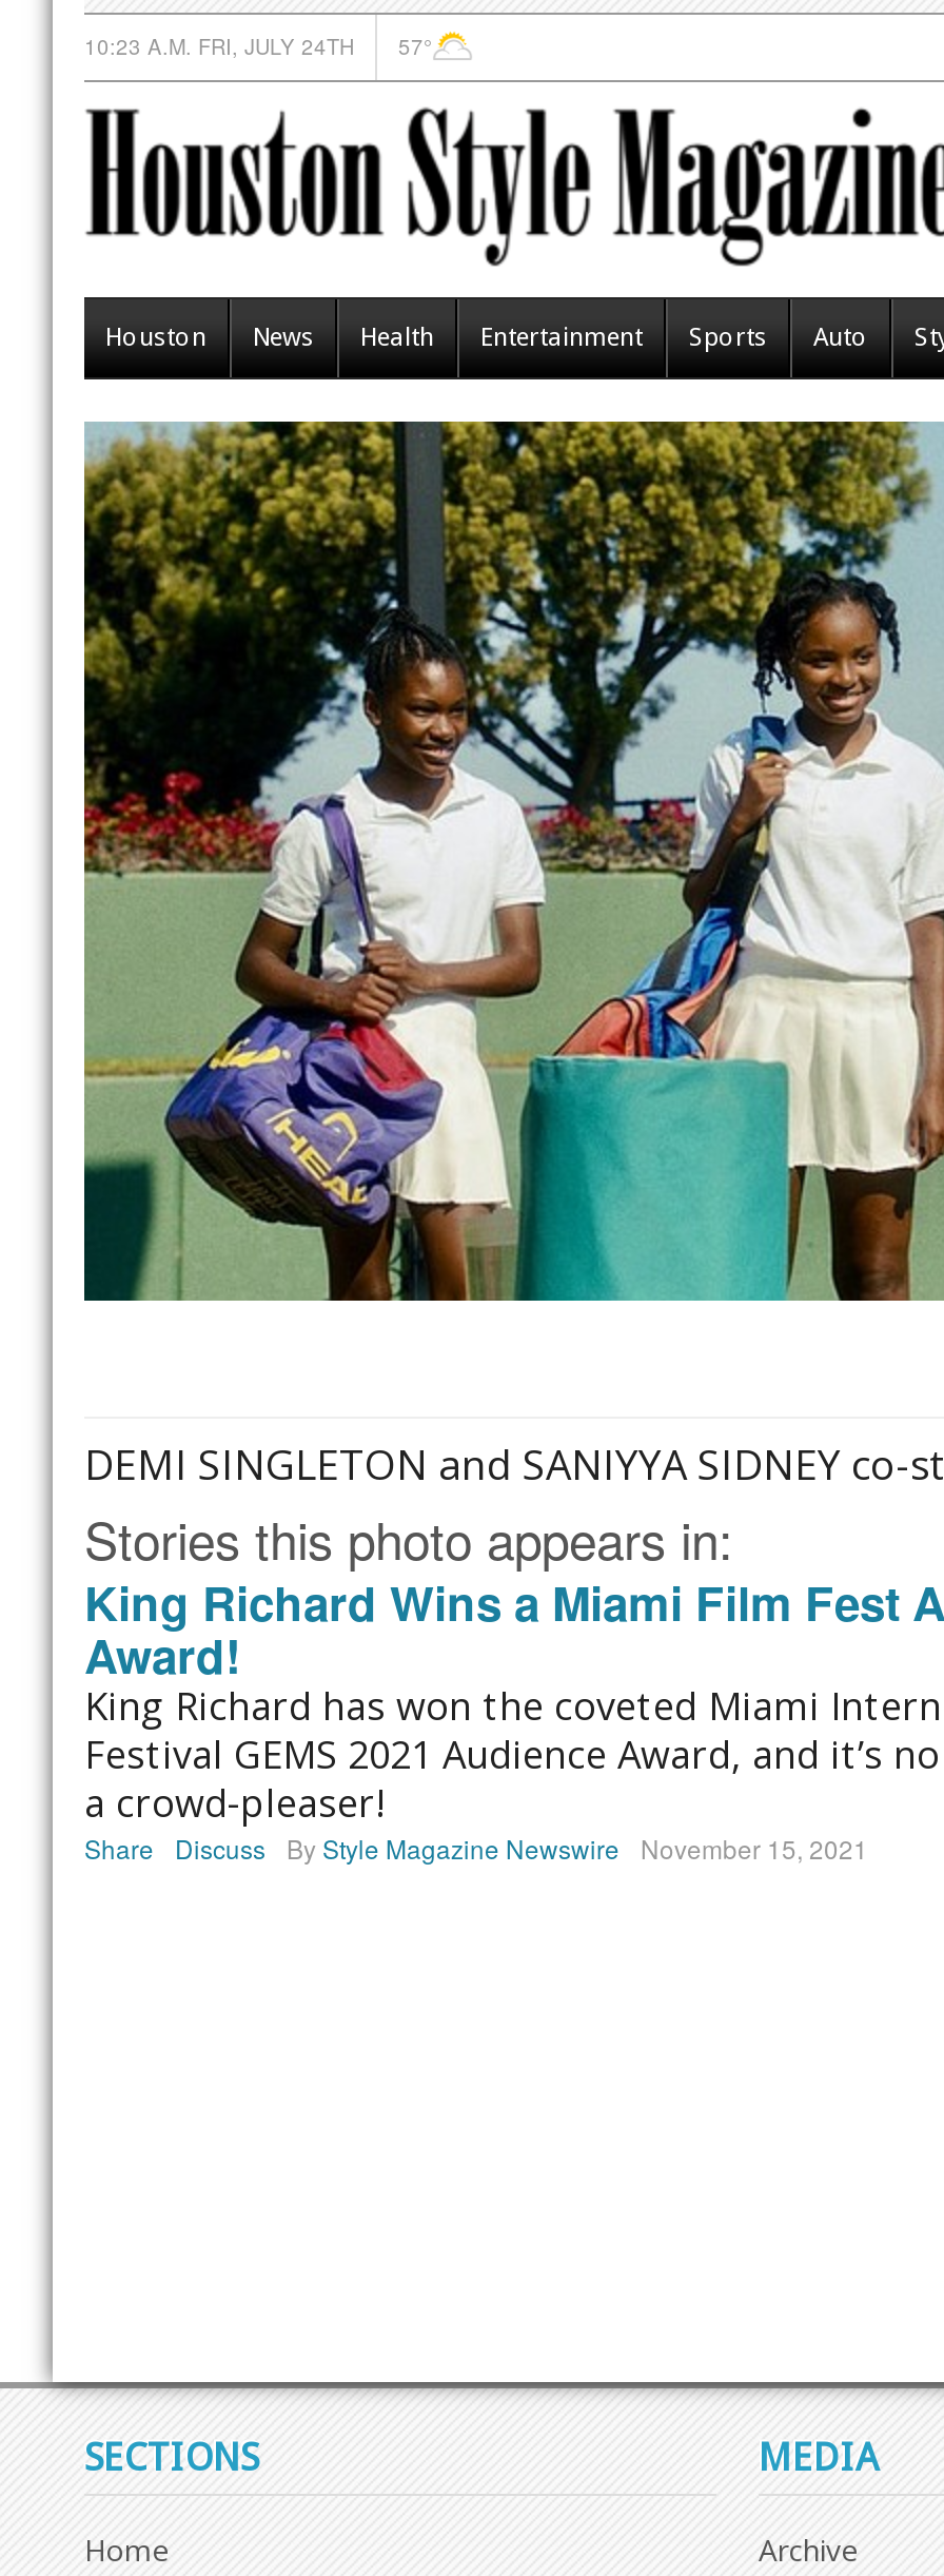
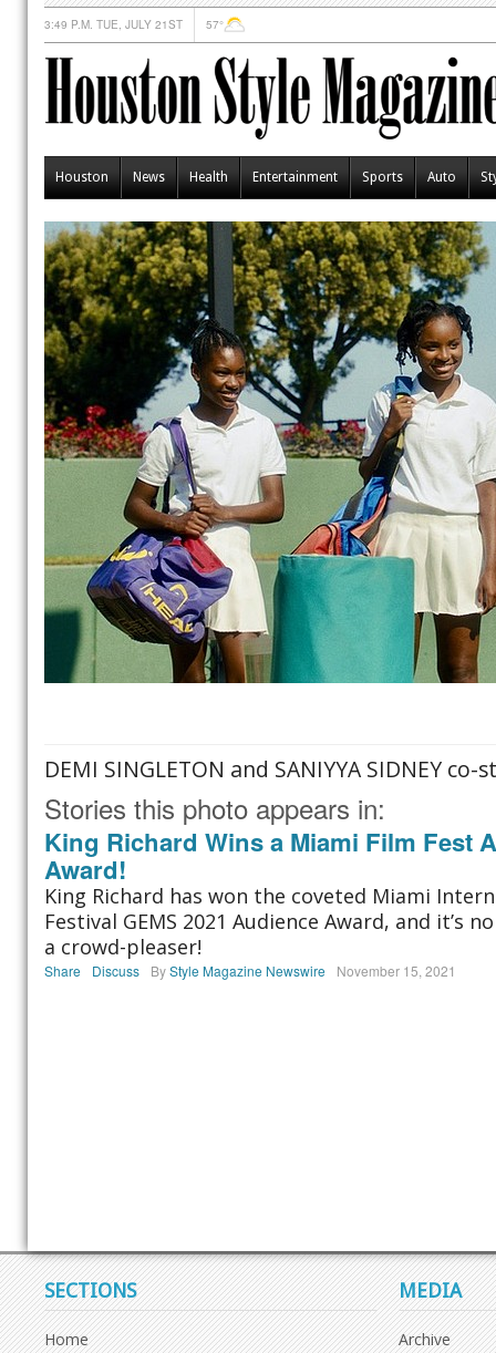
[84,32,432,61] 10:23 A.M. FRI, JULY 24TH 57° -> [44,17,224,32] 3:49 P.M. TUE, JULY 21ST 57°

